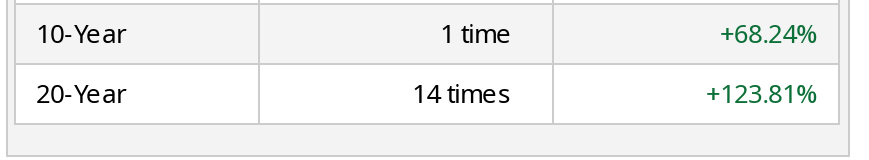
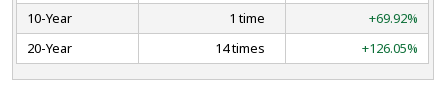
[720,15,818,51] +68.24% -> [369,9,418,27] +69.92%
[706,75,818,111] +123.81% -> [362,39,418,57] +126.05%

